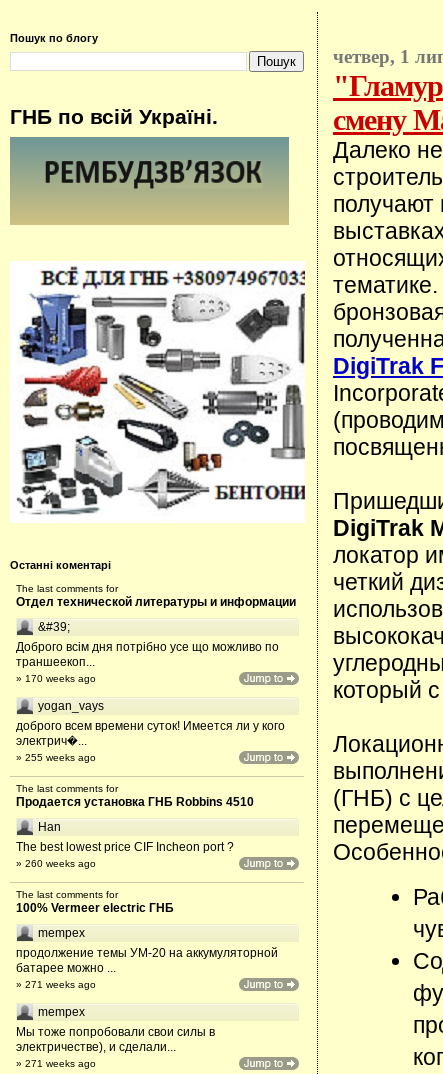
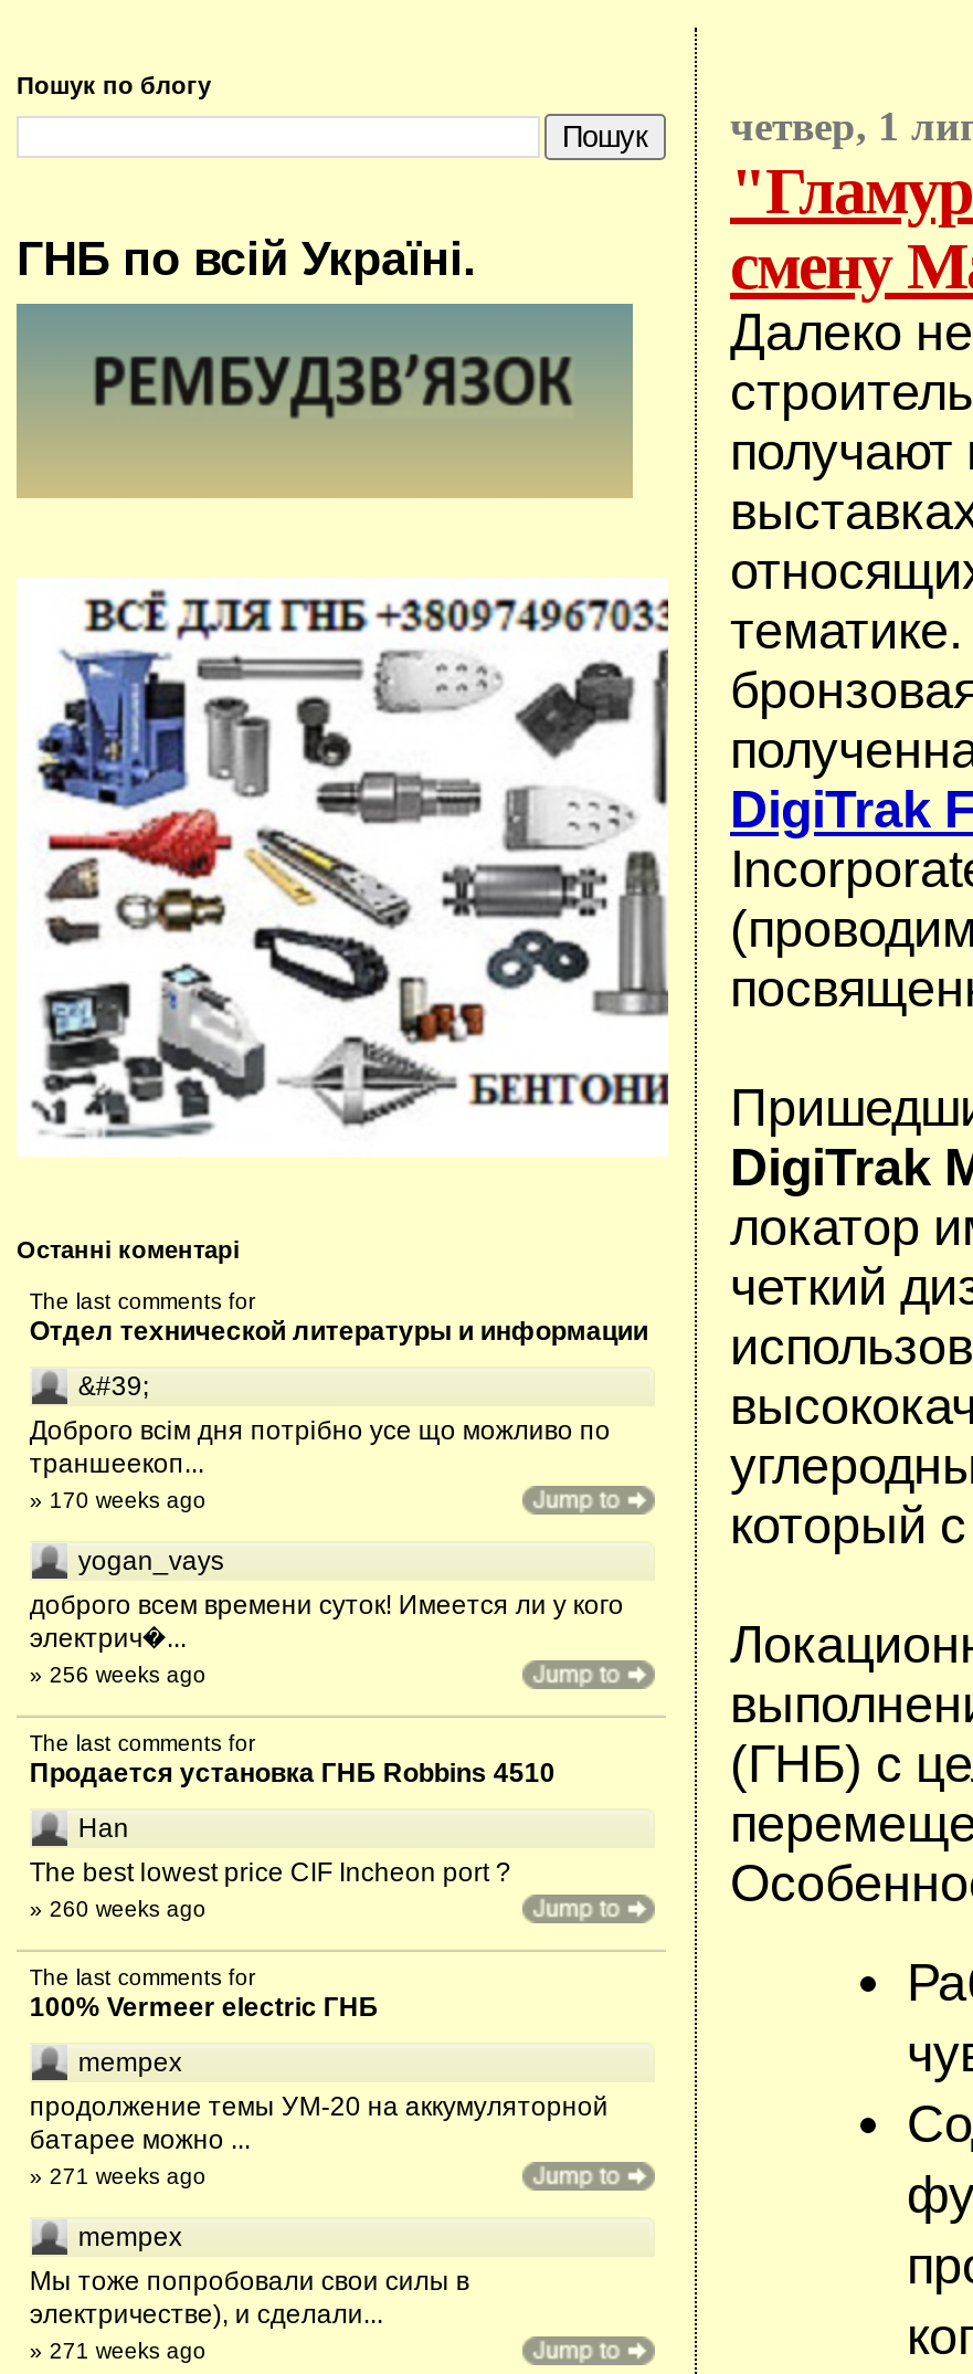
[16,752,96,763] » 255 weeks ago -> [30,1663,206,1688] » 256 weeks ago

